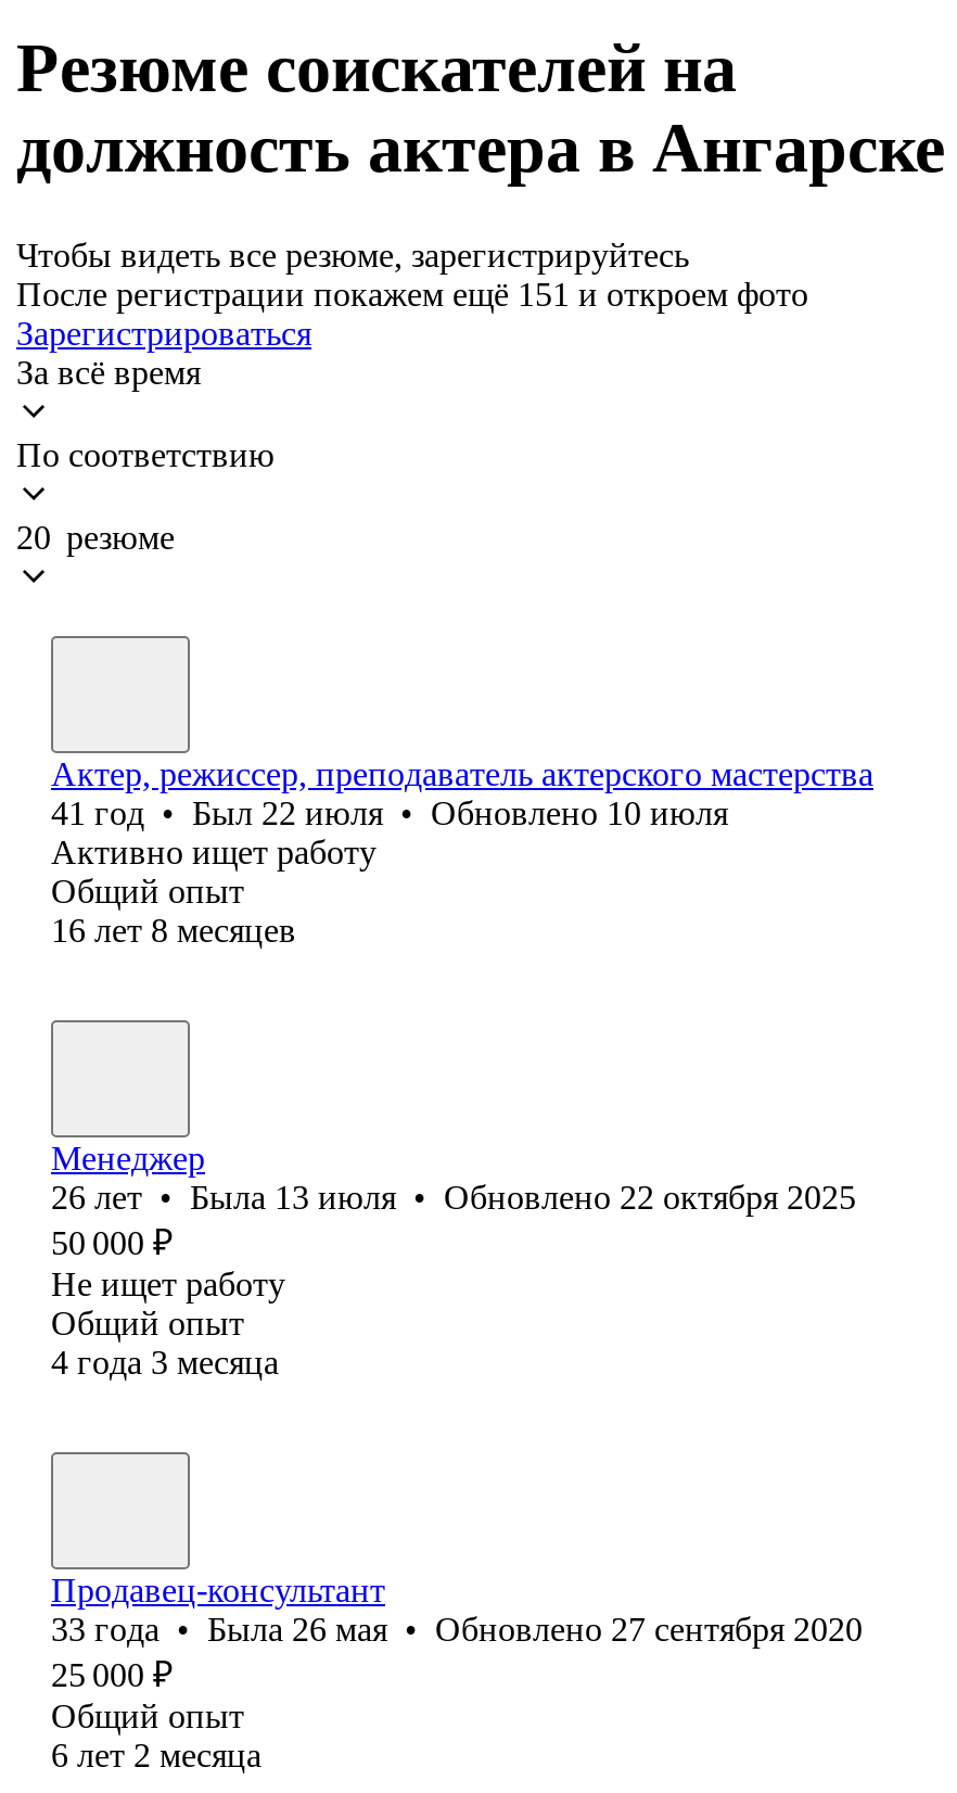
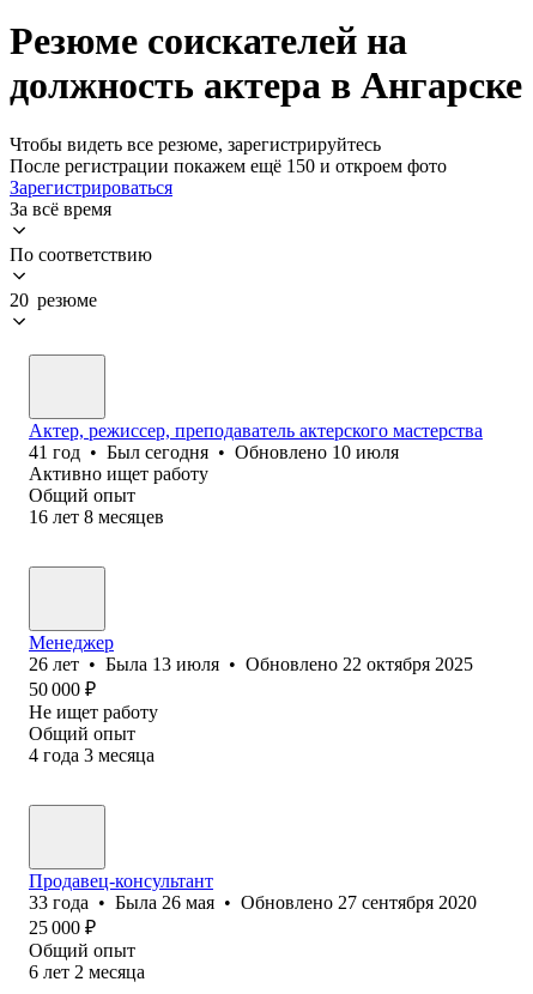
[16,275,808,312] После регистрации покажем ещё 151 и откроем фото -> [10,156,447,176] После регистрации покажем ещё 150 и откроем фото
[51,794,728,831] 41 год • Был 22 июля • Обновлено 10 июля -> [29,442,399,462] 41 год • Был сегодня • Обновлено 10 июля

